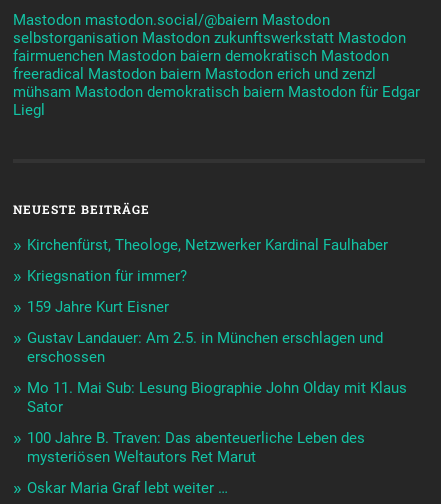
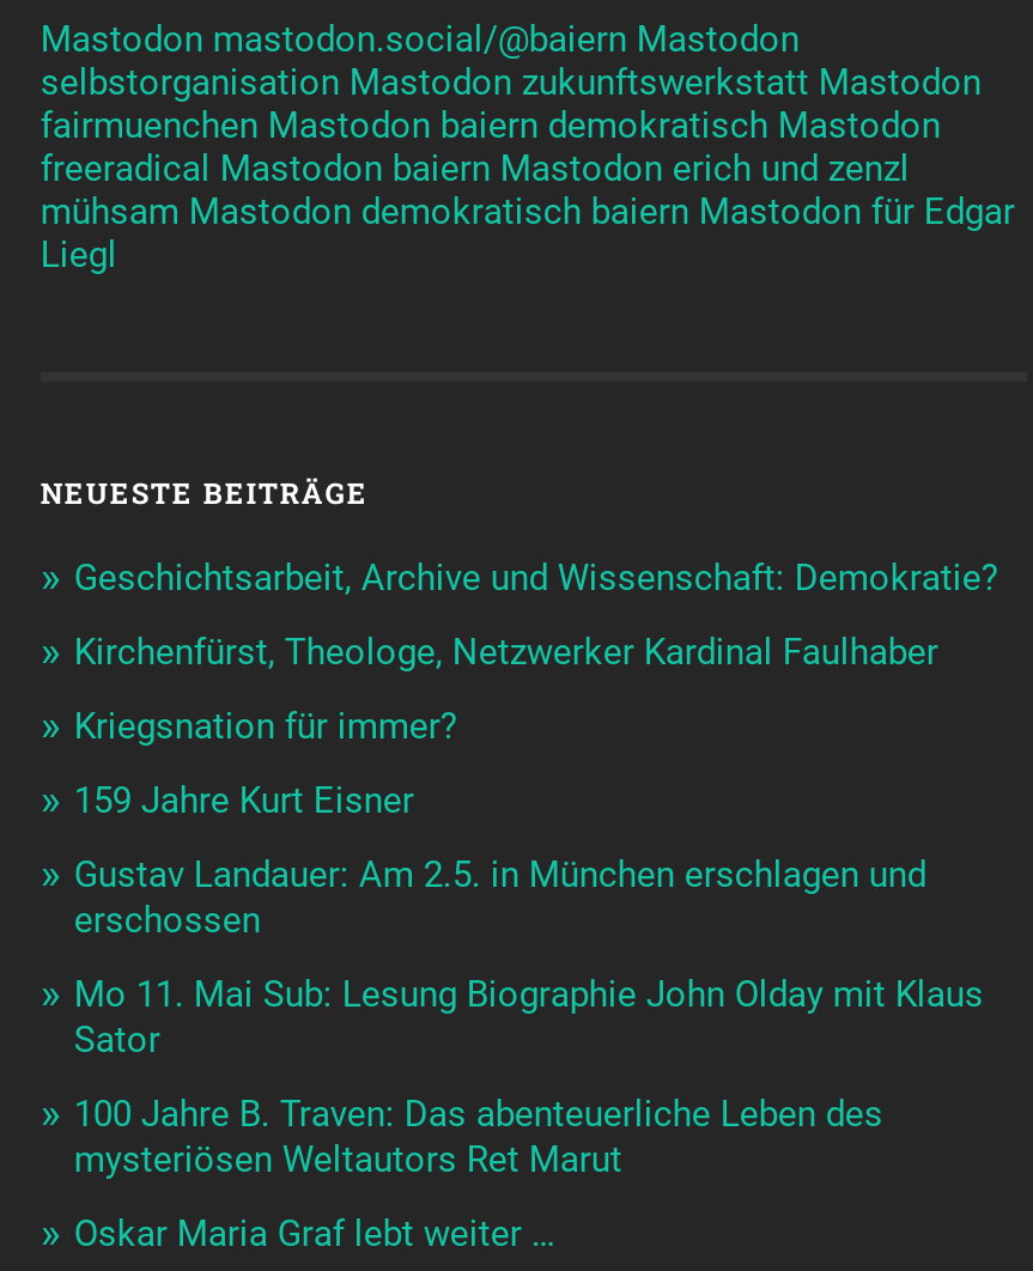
none -> [74,557,998,600] Geschichtsarbeit, Archive und Wissenschaft: Demokratie?

